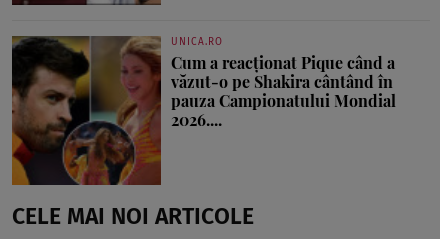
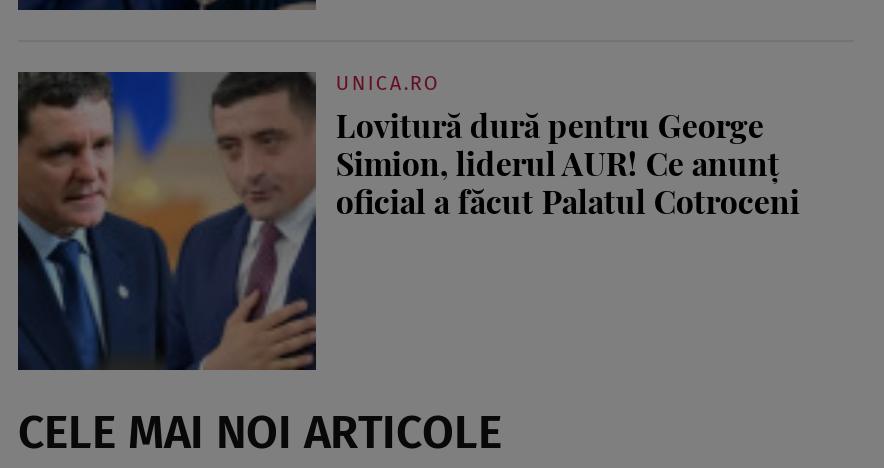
[11,35,396,186] [image] | Cum a reacționat Pique când a | văzut-o pe Shakira cântând în | pauza Campionatului Mondial | 2026.... -> [16,70,800,372] [image] | Lovitură dură pentru George | Simion, liderul AUR! Ce anunț | oficial a făcut Palatul Cotroceni

